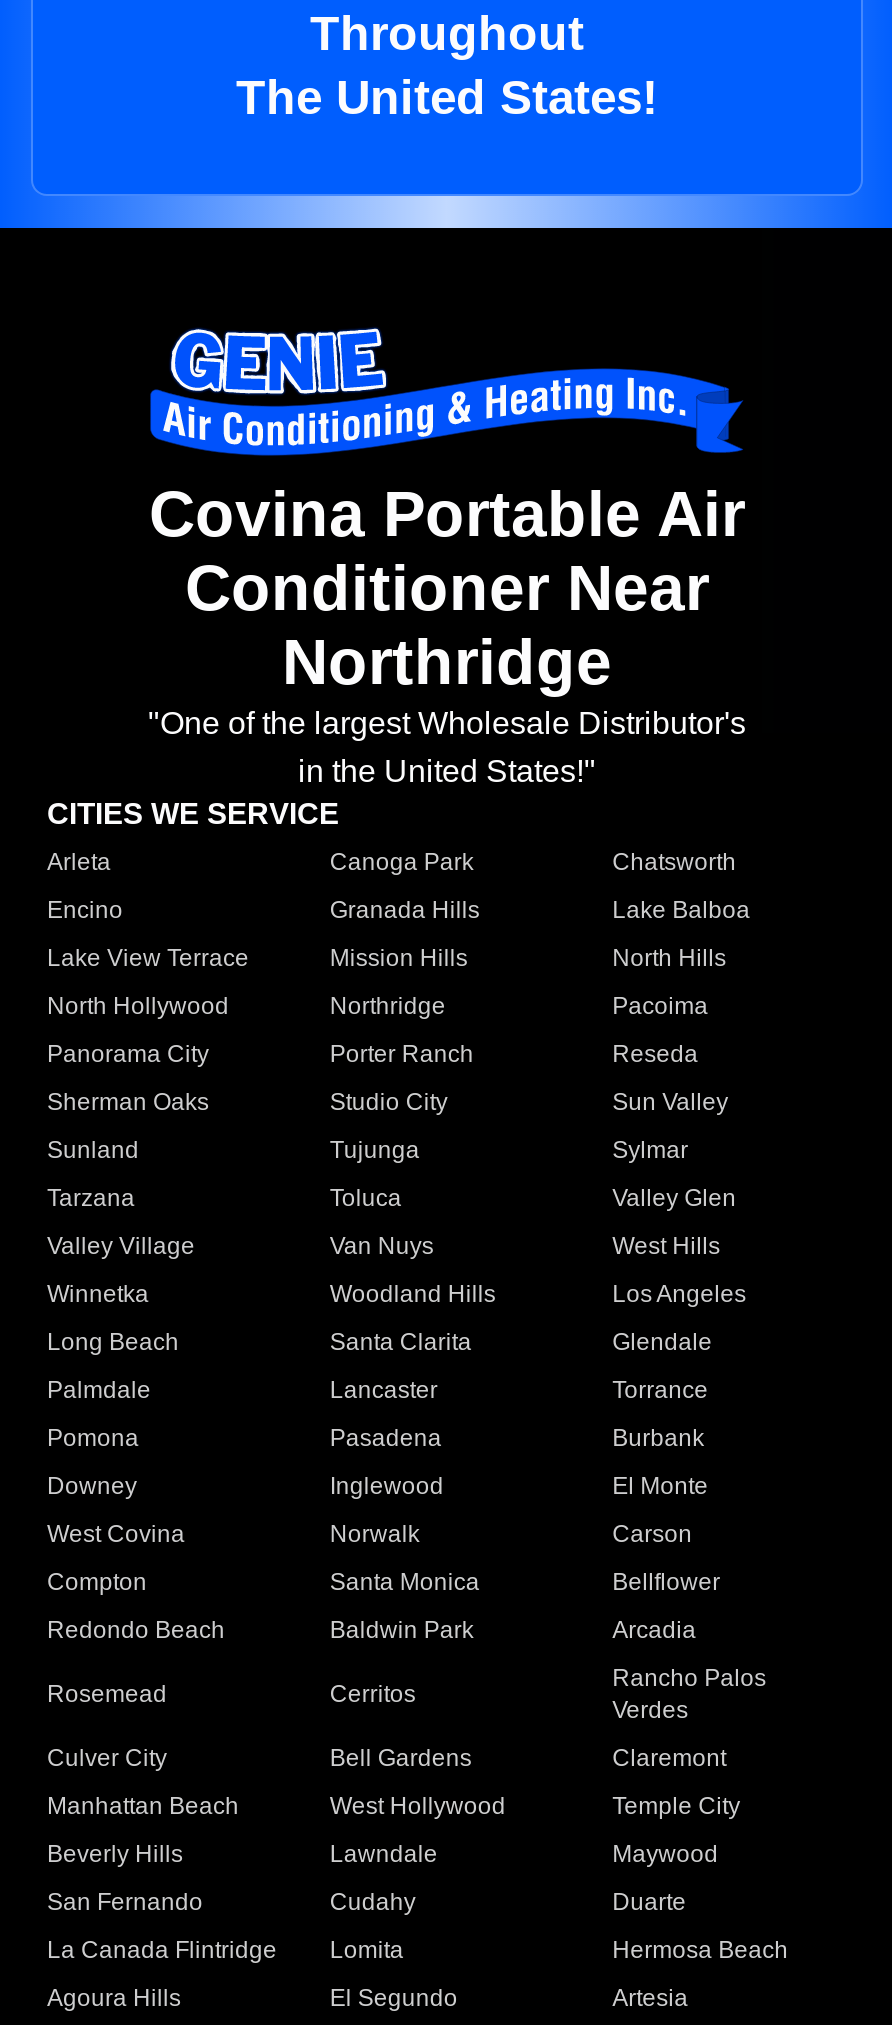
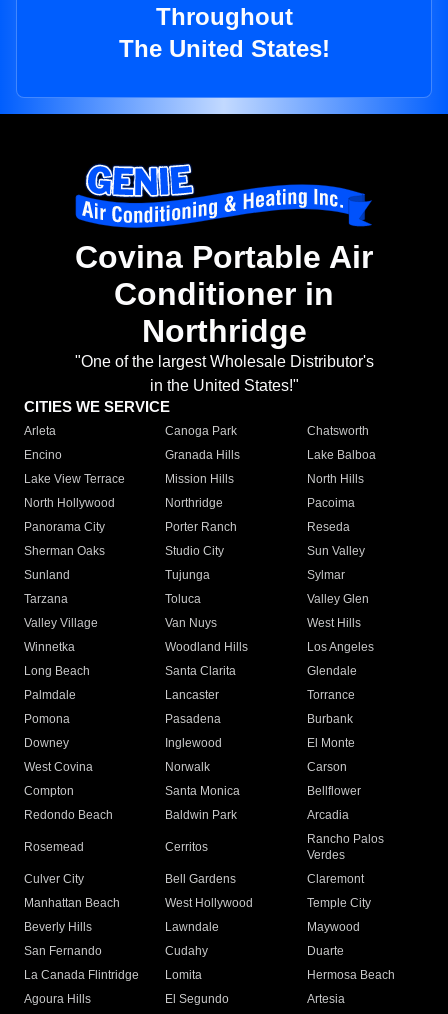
[185,553,709,625] Conditioner Near -> [114,276,334,312] Conditioner in

